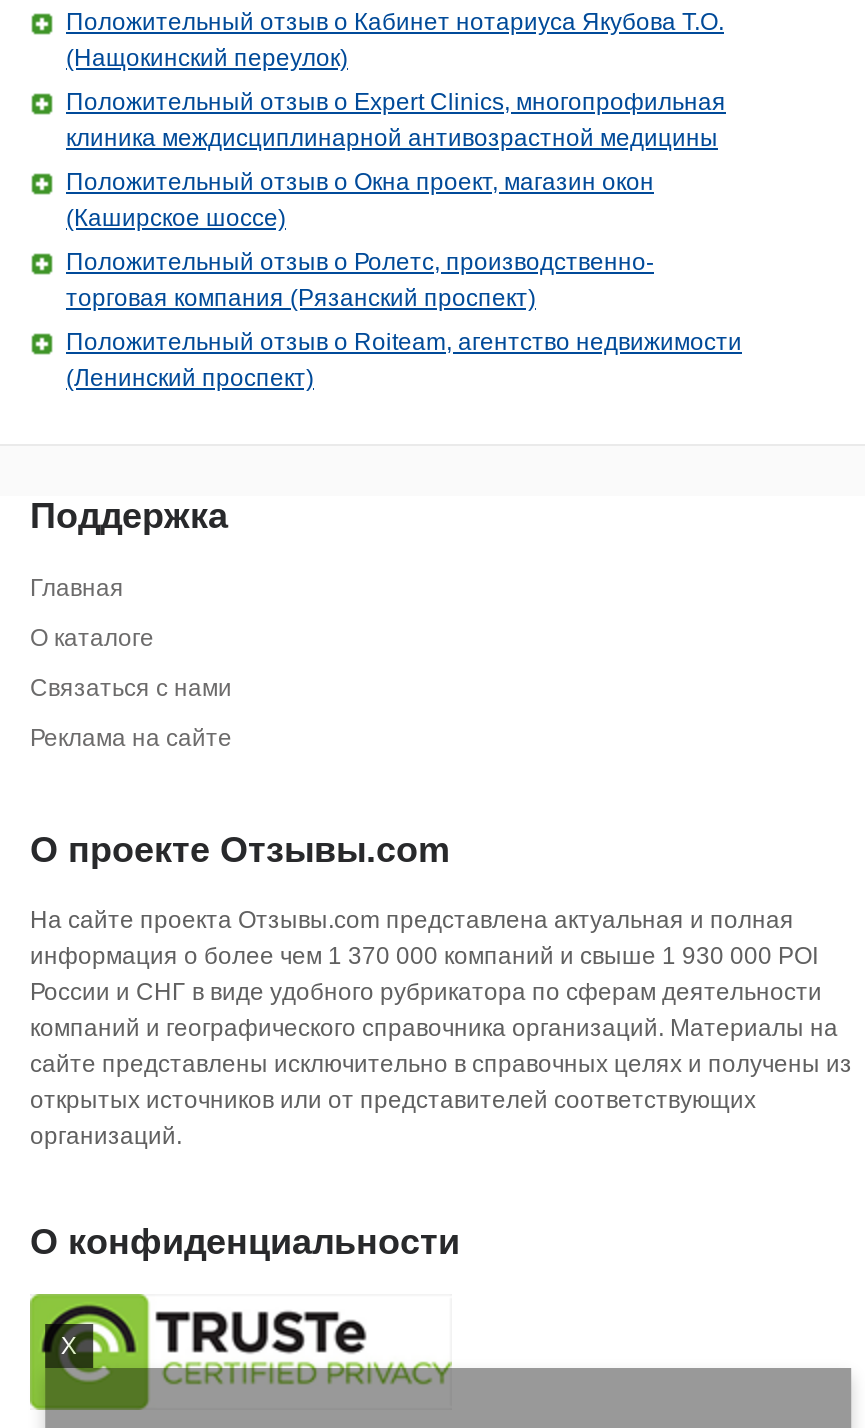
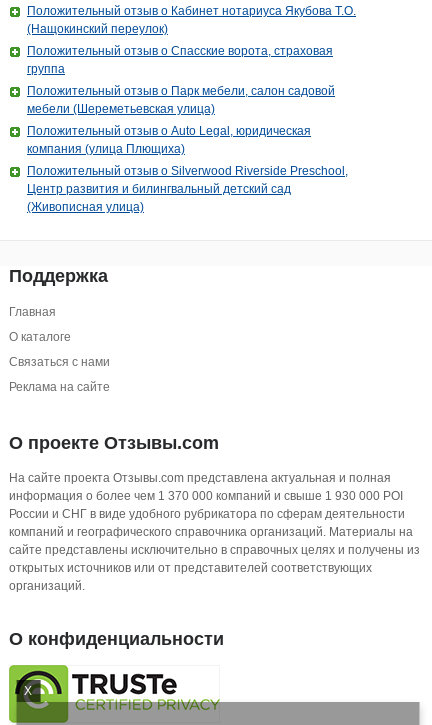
[66,88,726,152] Положительный отзыв о Expert Clinics, многопрофильная | клиника междисциплинарной антивозрастной медицины -> [27,44,333,76] Положительный отзыв о Спасские ворота, страховая | группа
[66,168,654,232] Положительный отзыв о Окна проект, магазин окон | (Каширское шоссе) -> [27,84,335,116] Положительный отзыв о Парк мебели, салон садовой | мебели (Шереметьевская улица)
[66,248,654,312] Положительный отзыв о Ролетс, производственно- | торговая компания (Рязанский проспект) -> [27,124,311,156] Положительный отзыв о Auto Legal, юридическая | компания (улица Плющиха)
[66,328,742,392] Положительный отзыв о Roiteam, агентство недвижимости | (Ленинский проспект) -> [27,164,348,214] Положительный отзыв о Silverwood Riverside Preschool, | Центр развития и билингвальный детский сад | (Живописная улица)

